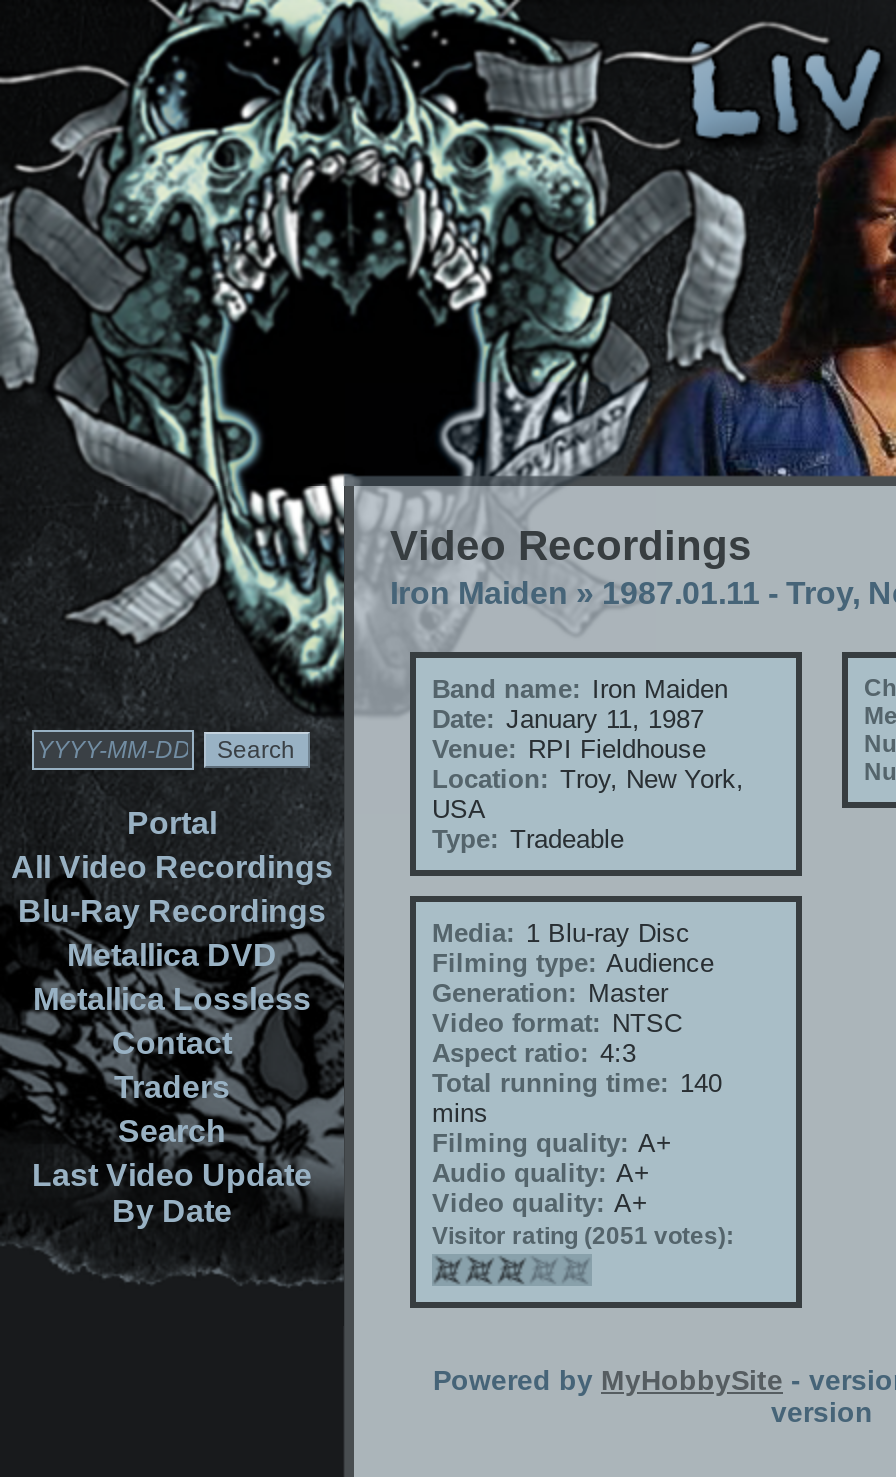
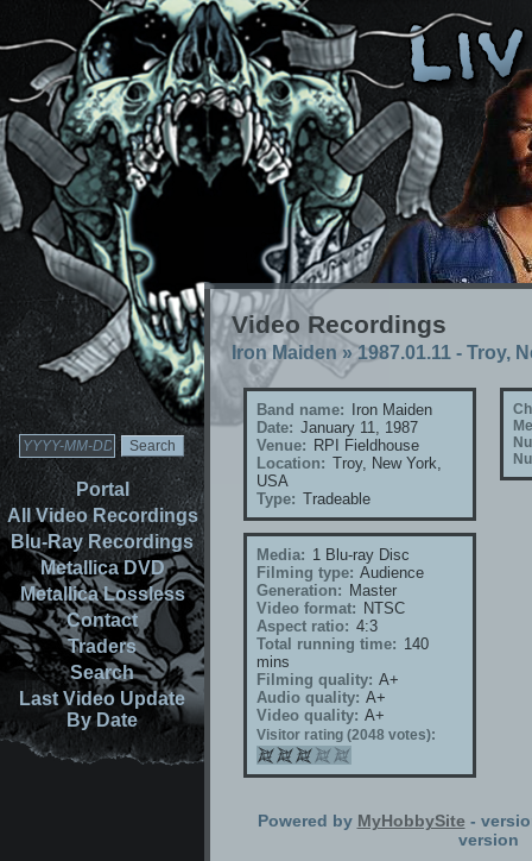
[432,1222,734,1250] Visitor rating (2051 votes): -> [256,727,436,743] Visitor rating (2048 votes):

